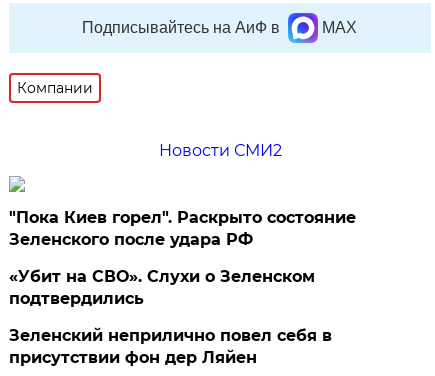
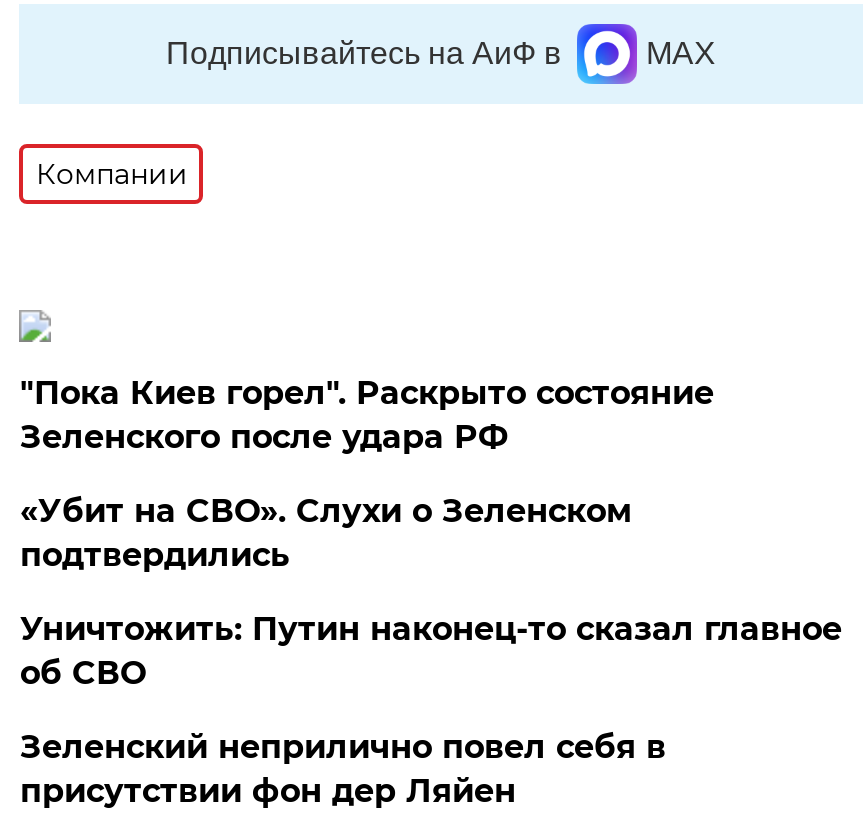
[159,141,282,160] Новости СМИ2 -> none
moved [9,208,356,308] -> [20,374,714,574]: "Пока Киев горел". Раскрыто состояние | Зеленского после удара РФ | «Убит на СВО». Слухи о Зеленском | подтвердились
none -> [20,610,842,692] Уничтожить: Путин наконец-то сказал главное | об СВО

